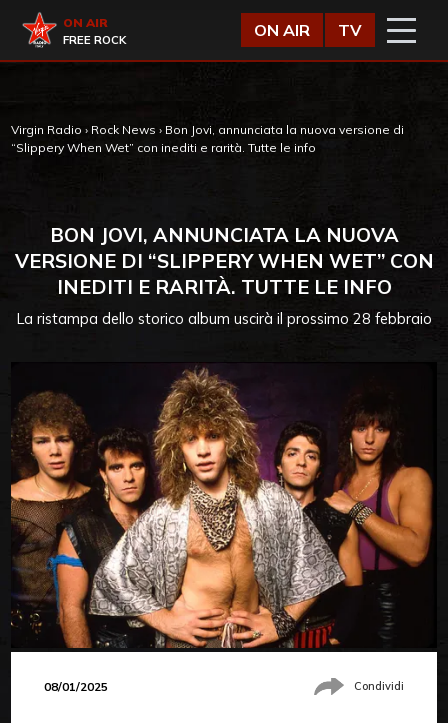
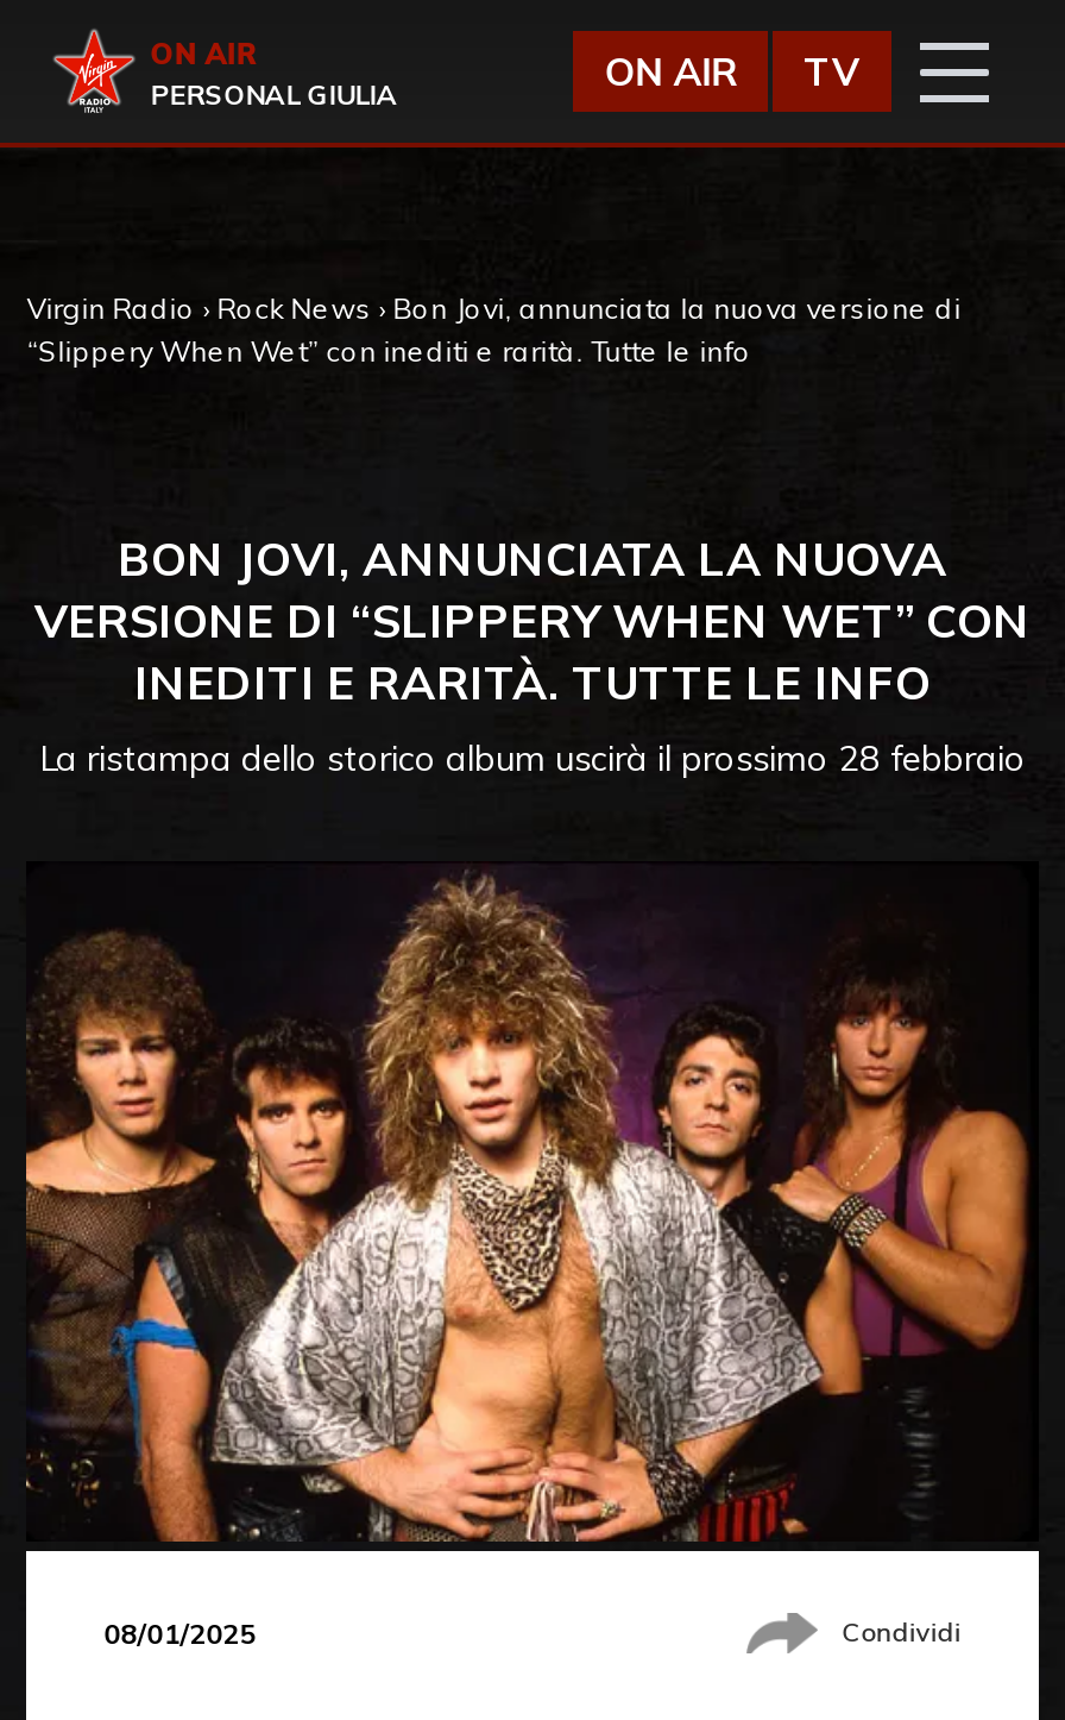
[63,33,126,47] FREE ROCK -> [150,79,397,112] PERSONAL GIULIA

